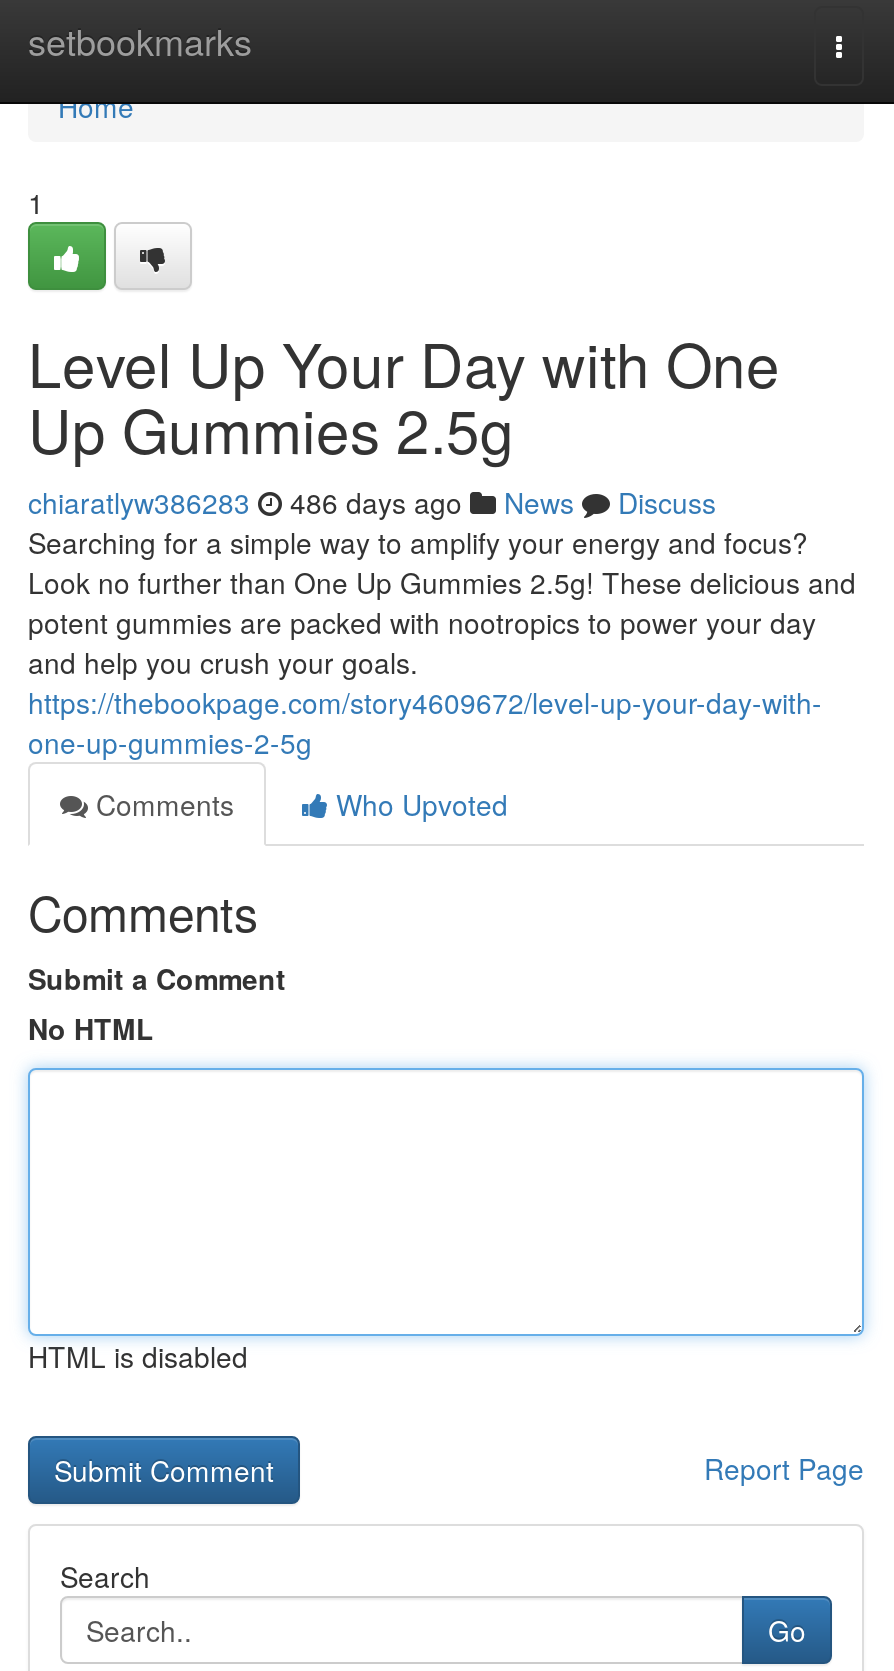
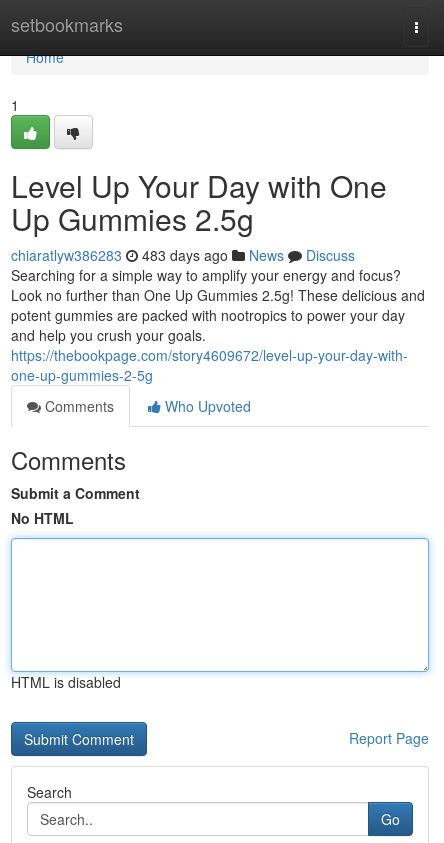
[28,482,716,522] chiaratlyw386283 486 days ago News Discuss -> [11,245,355,265] chiaratlyw386283 483 days ago News Discuss

